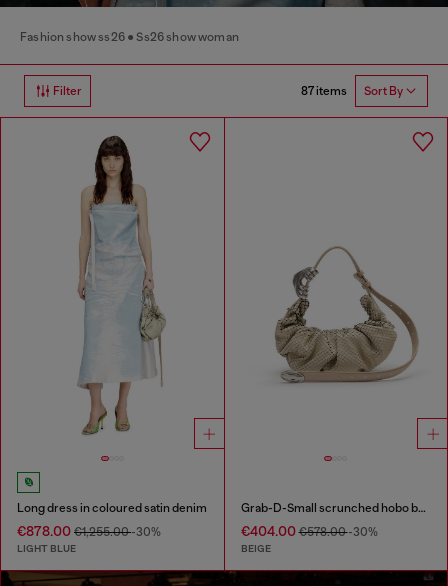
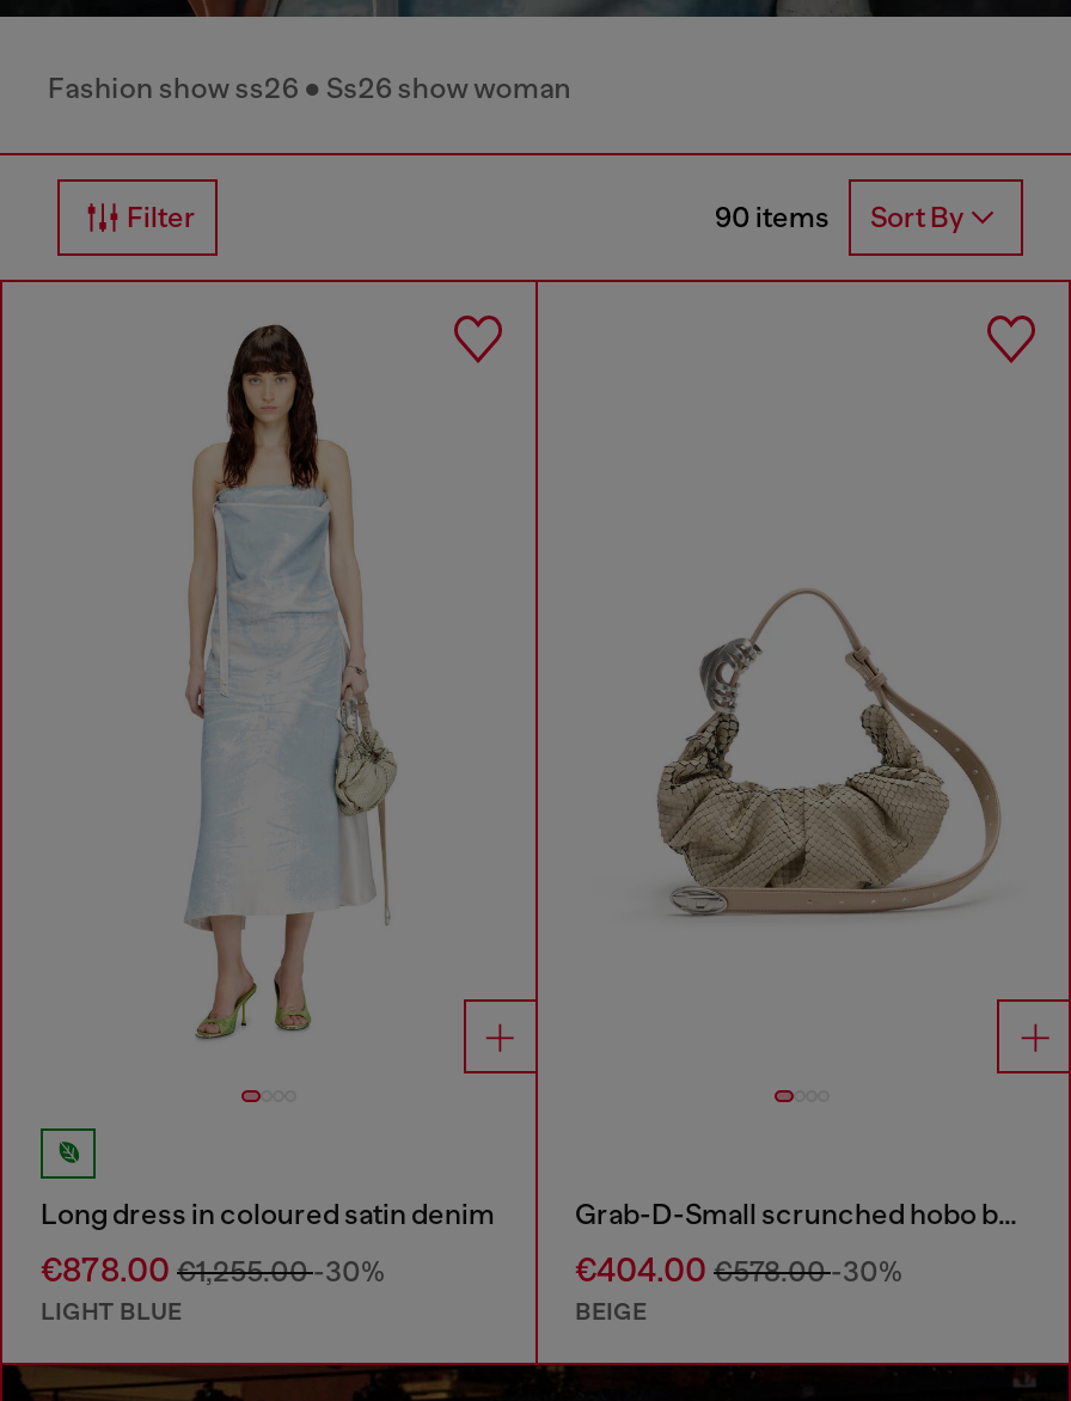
[301,83,403,98] 87 items Sort By -> [715,200,963,234] 90 items Sort By

